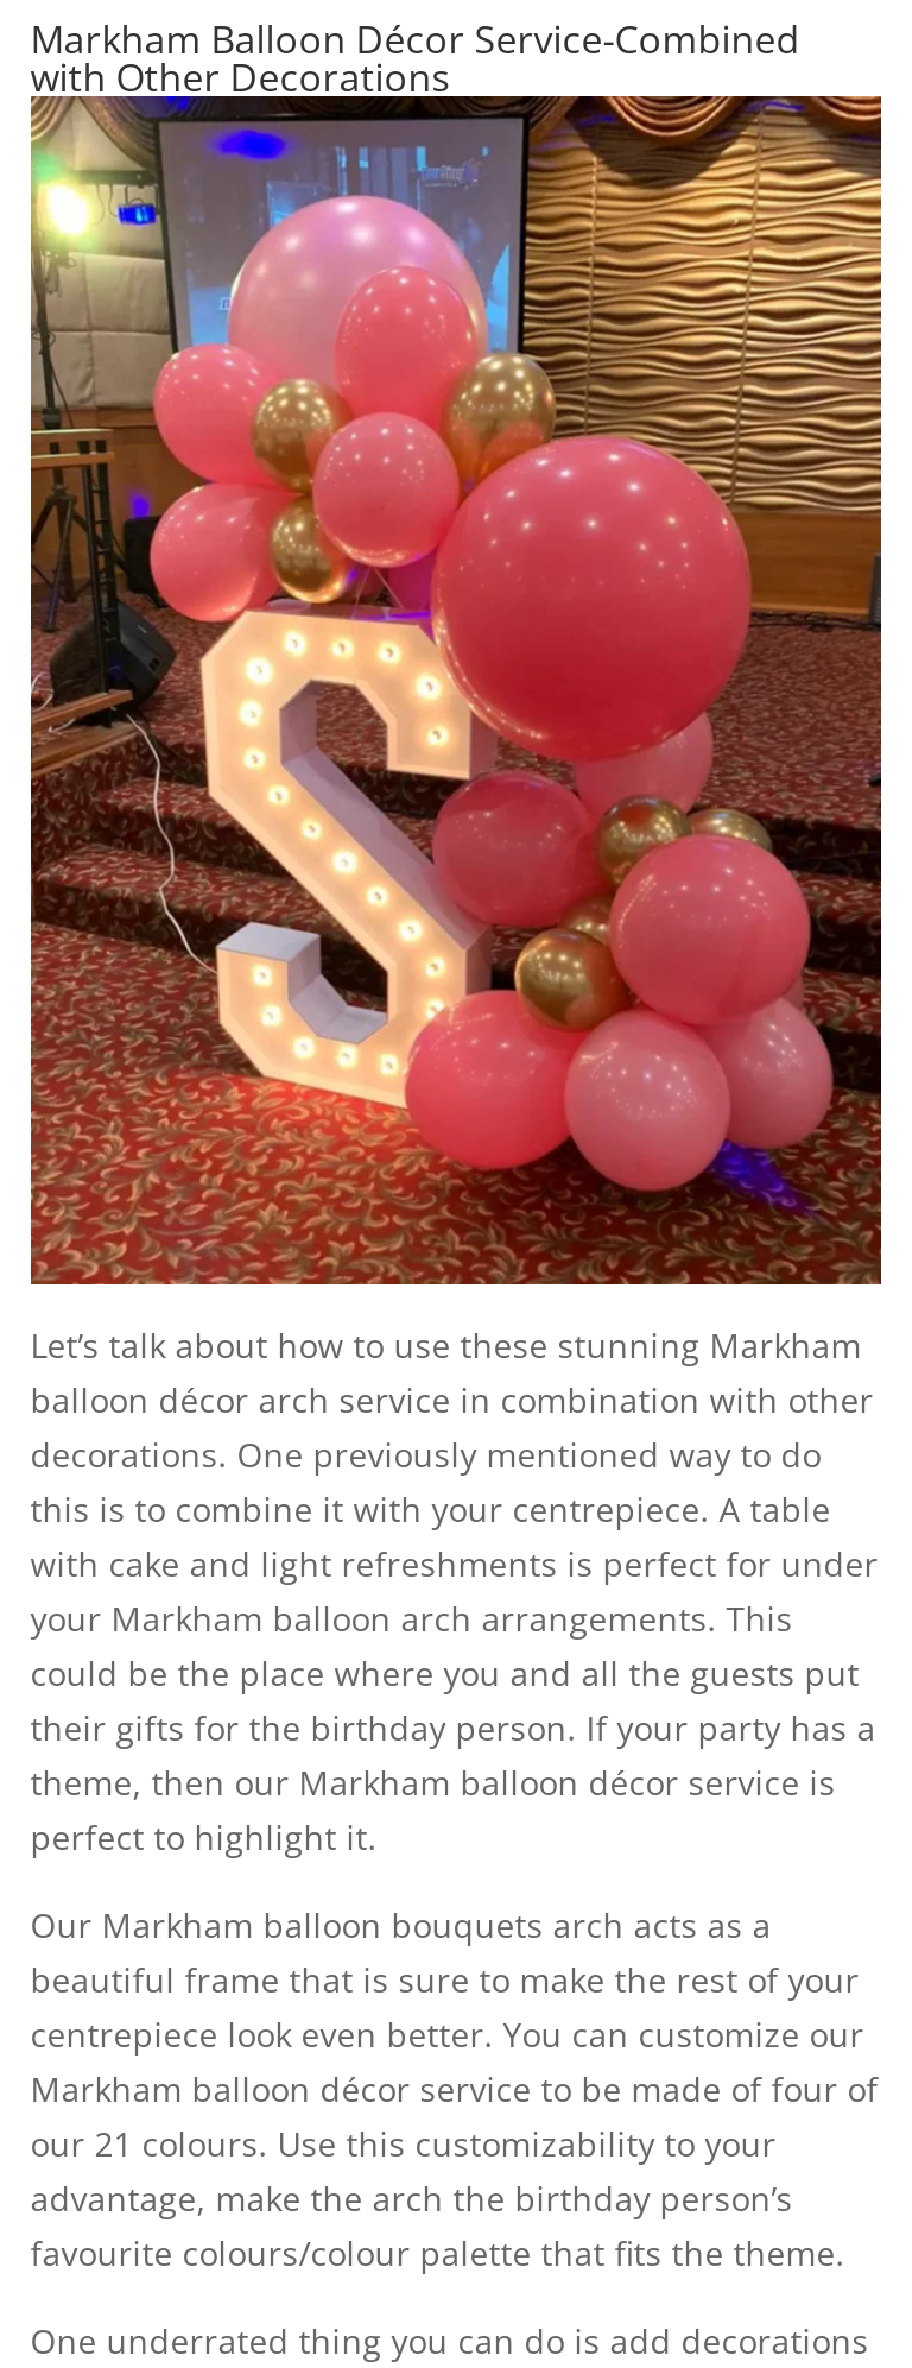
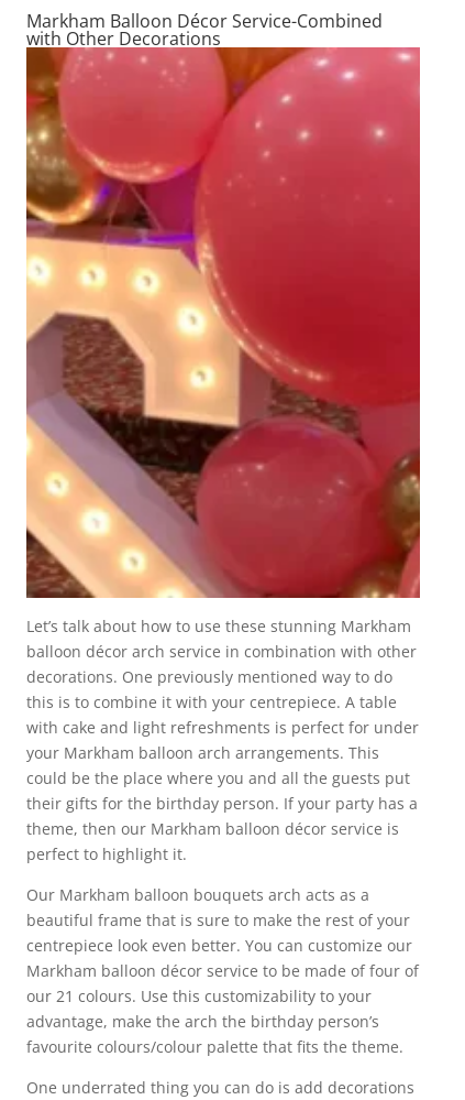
[28,94,883,1287] [image] -> [25,46,421,599] [image]

